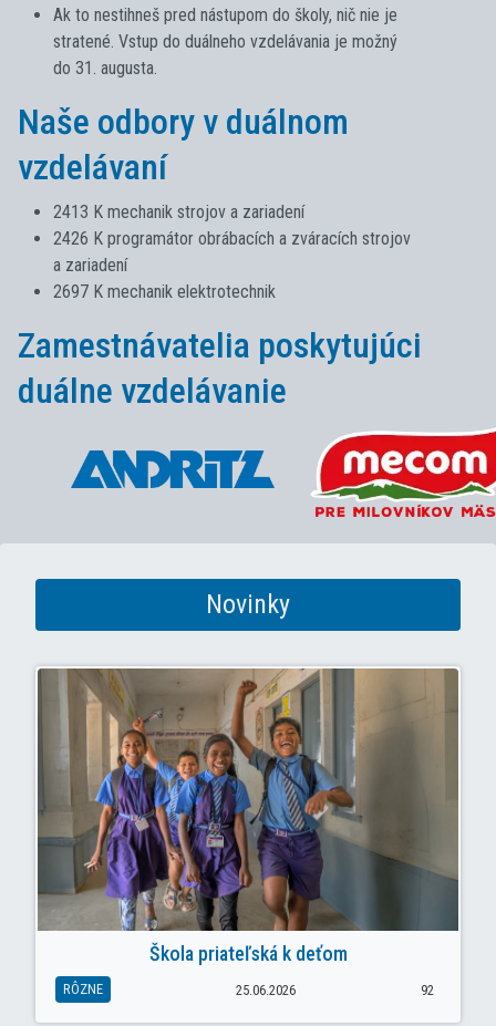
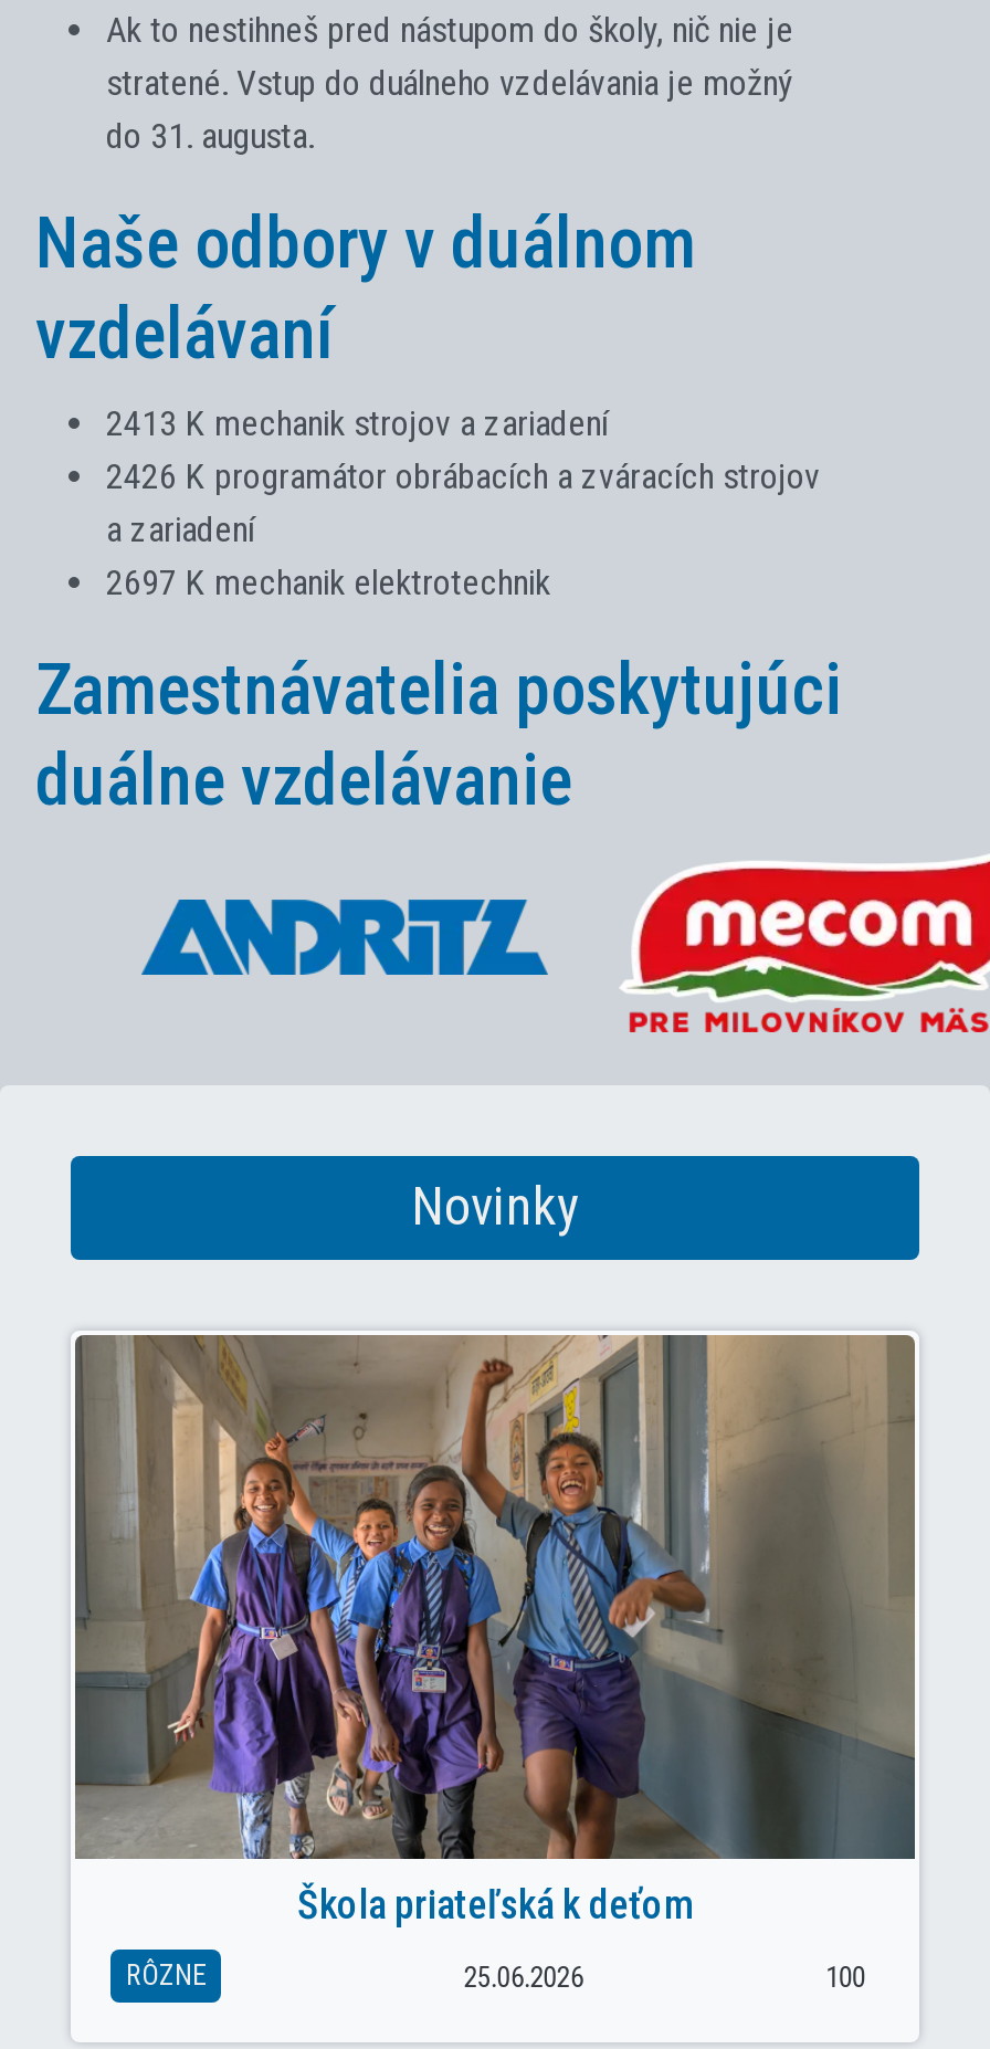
[420,982,434,998] 92 -> [826,1960,865,1994] 100

